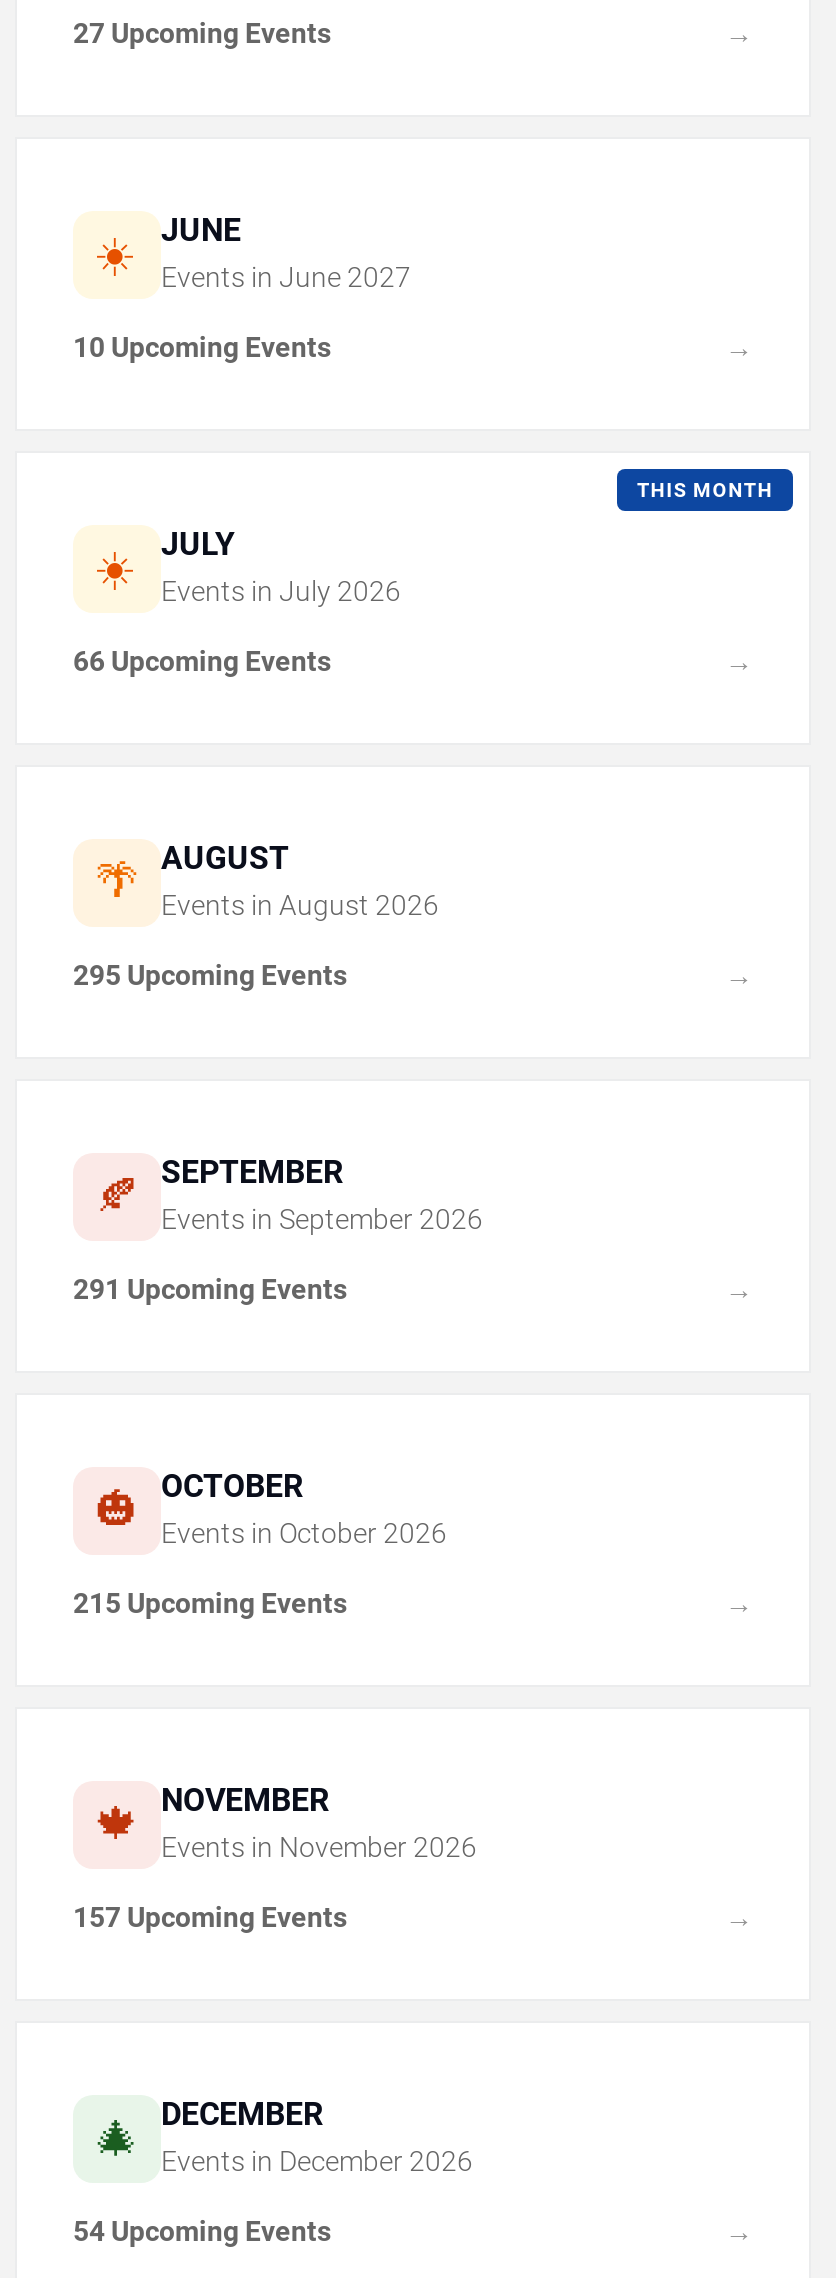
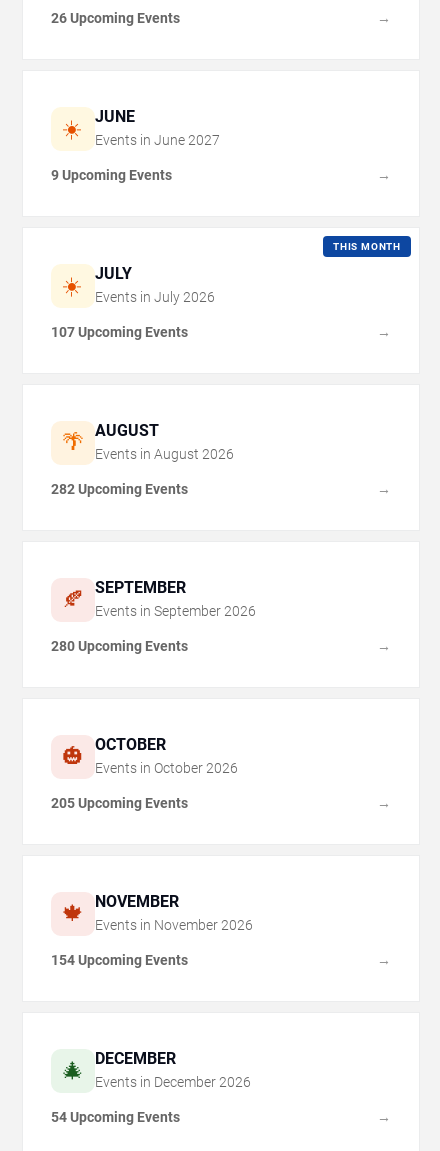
[73,16,331,48] 27 Upcoming Events -> [51,10,180,26] 26 Upcoming Events
[73,330,331,362] 10 Upcoming Events -> [51,167,172,183] 9 Upcoming Events
[73,644,331,676] 66 Upcoming Events -> [51,324,188,340] 107 Upcoming Events
[73,958,347,990] 295 Upcoming Events -> [51,481,188,497] 282 Upcoming Events
[73,1272,347,1304] 291 Upcoming Events -> [51,638,188,654] 280 Upcoming Events
[73,1586,347,1618] 215 Upcoming Events -> [51,795,188,811] 205 Upcoming Events
[73,1900,347,1932] 157 Upcoming Events -> [51,952,188,968] 154 Upcoming Events

